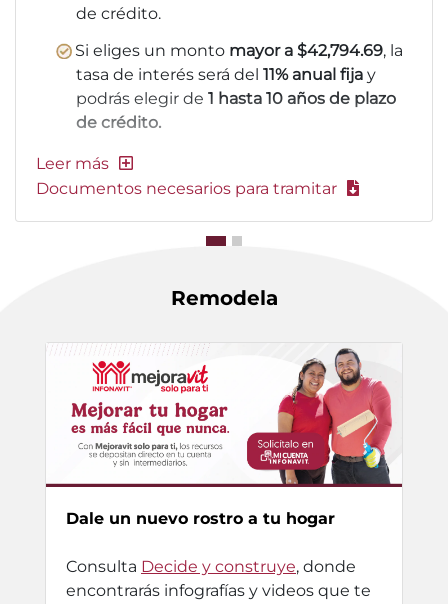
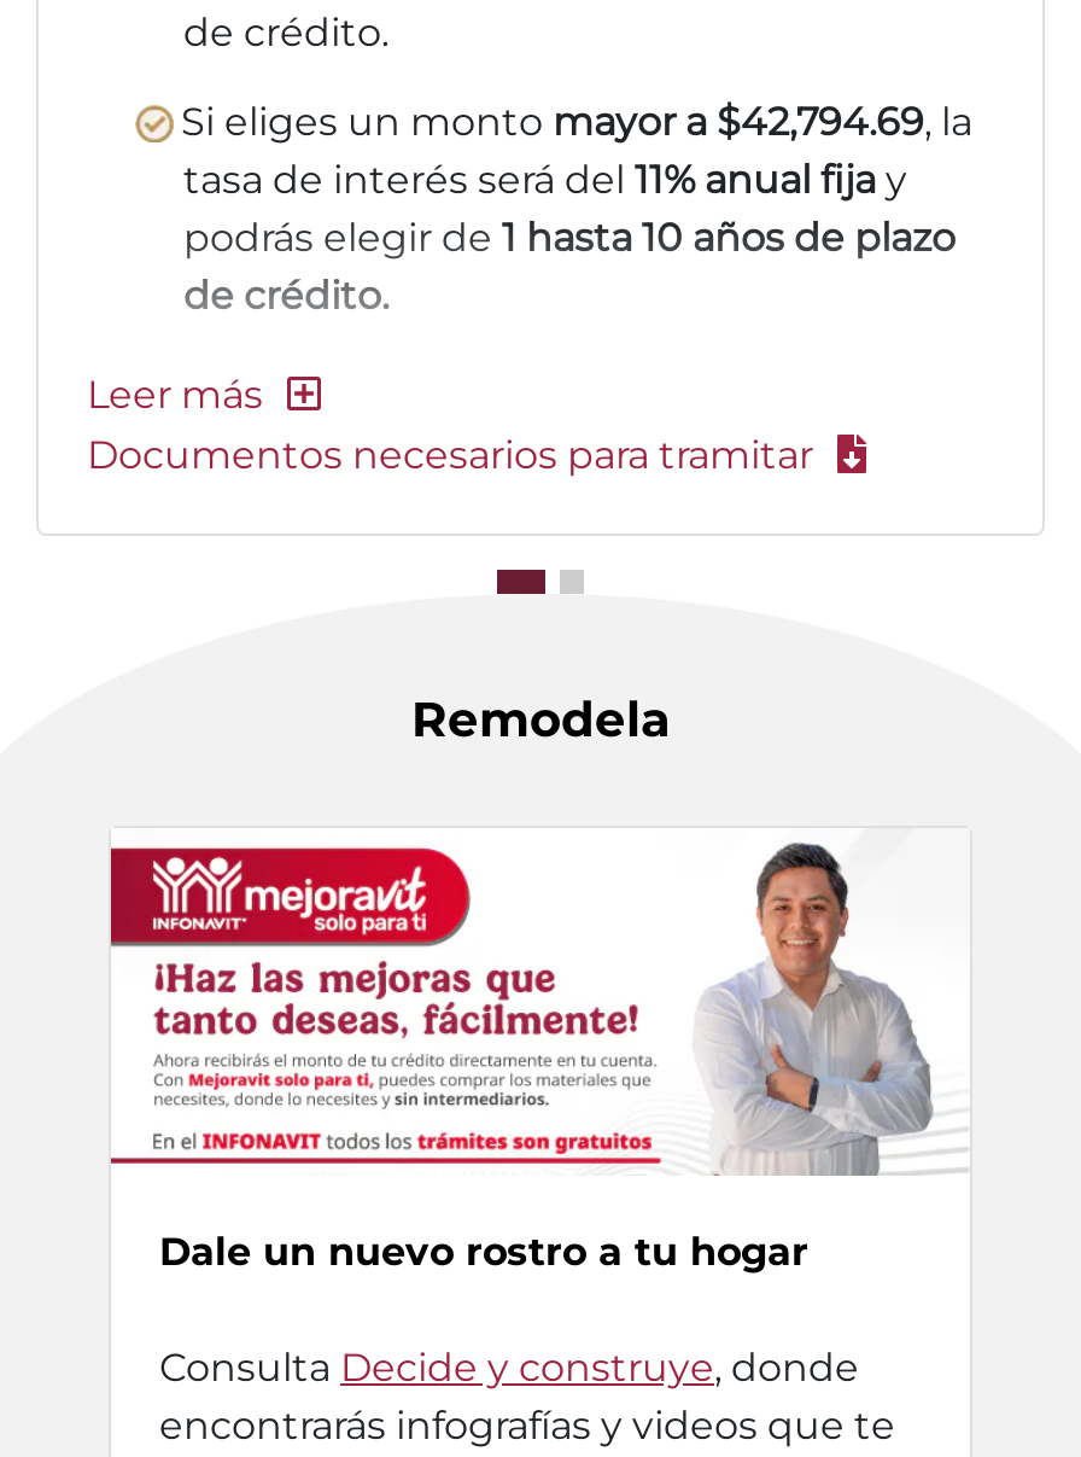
[45,347,403,488] [image] -> [109,840,970,1178] [image]

